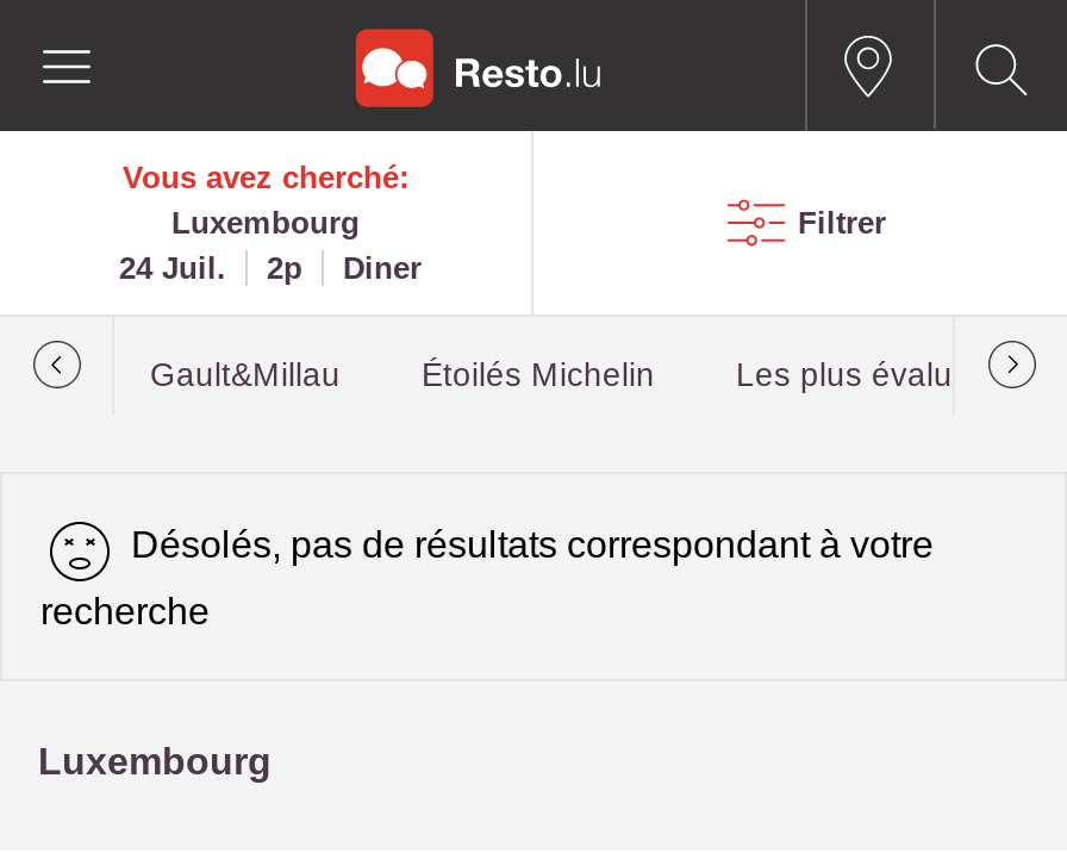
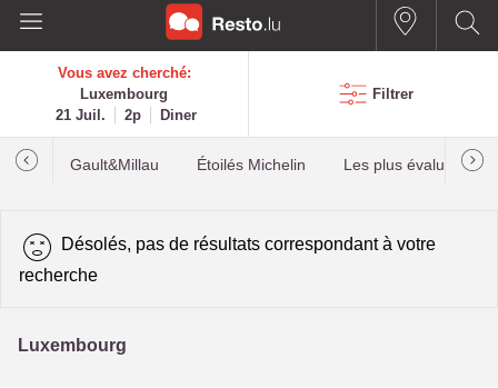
[119,250,422,286] 24 Juil. 2p Diner -> [56,107,197,123] 21 Juil. 2p Diner

